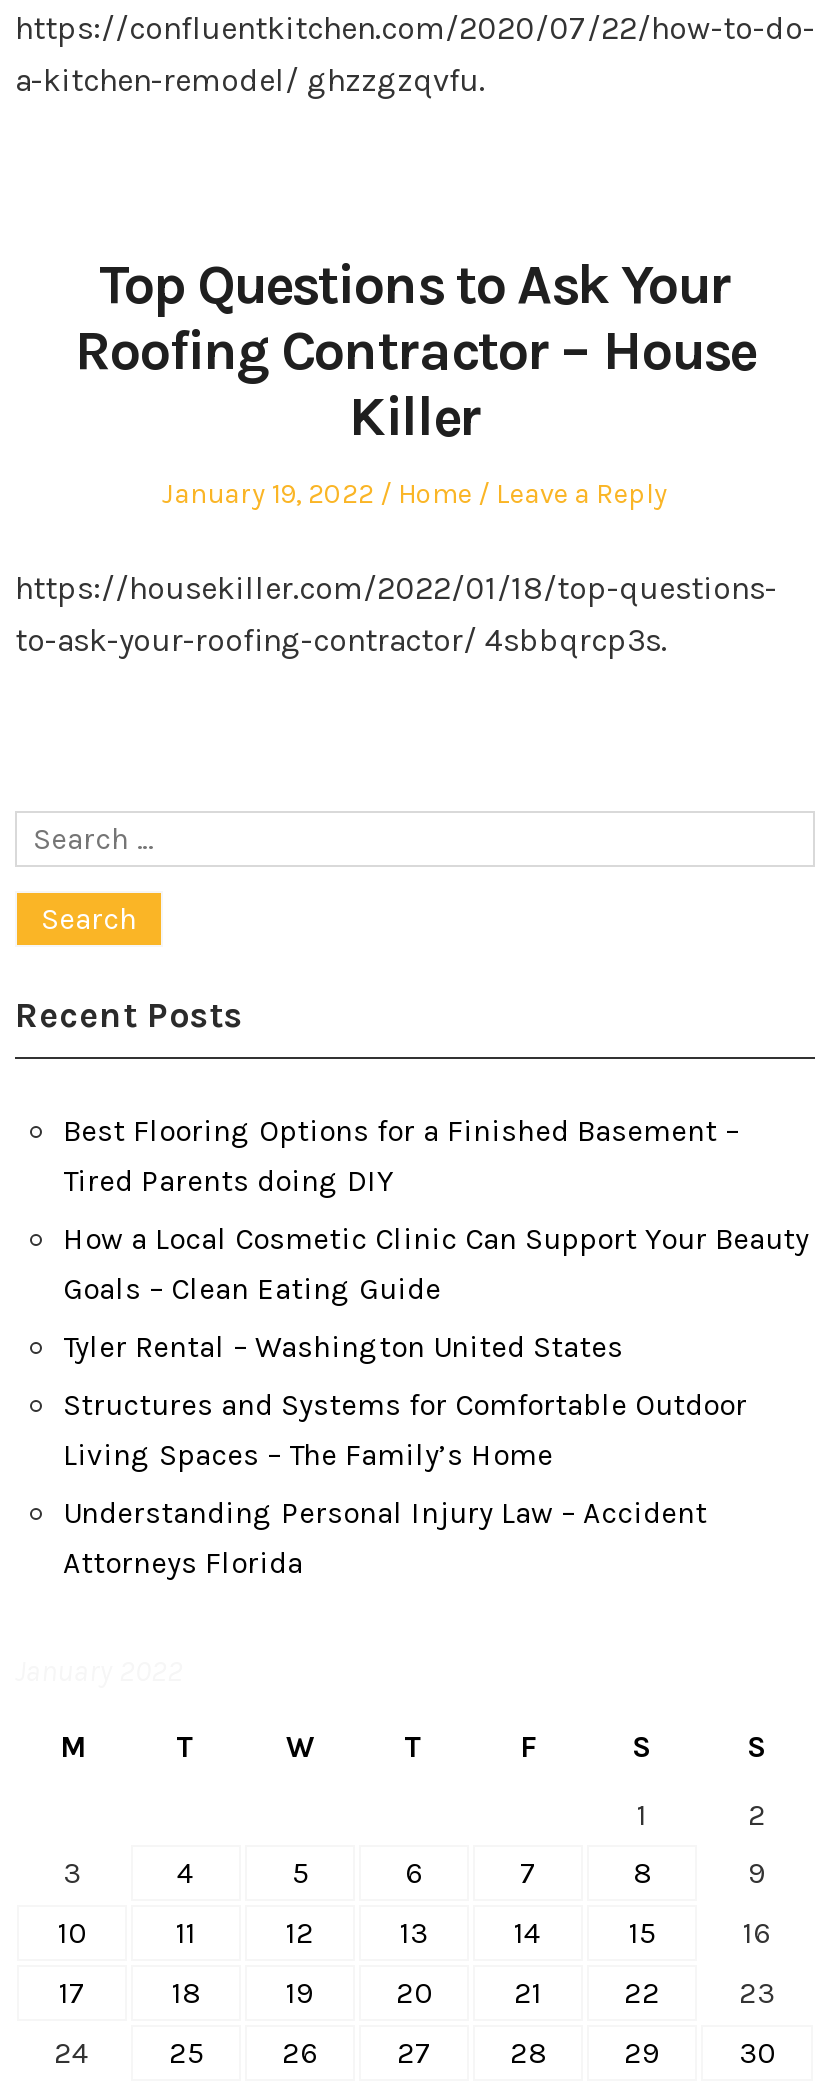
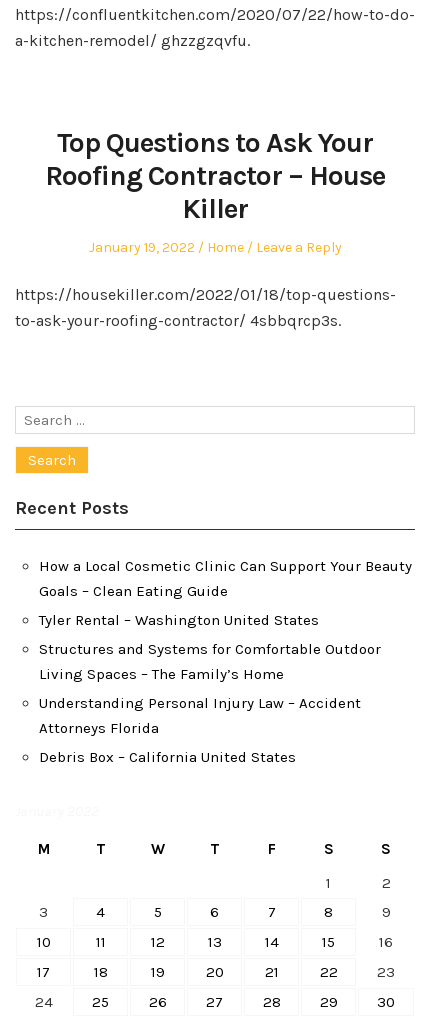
[63,1113,739,1199] Best Flooring Options for a Finished Basement – | Tired Parents doing DIY -> none
moved [63,1221,809,1581] -> [39,557,412,737]: How a Local Cosmetic Clinic Can Support Your Beauty | Goals – Clean Eating Guide | Tyler Rental – Washington United States | Structures and Systems for Comfortable Outdoor | Living Spaces – The Family’s Home | Understanding Personal Injury Law – Accident | Attorneys Florida
none -> [39,748,296,766] Debris Box – California United States

